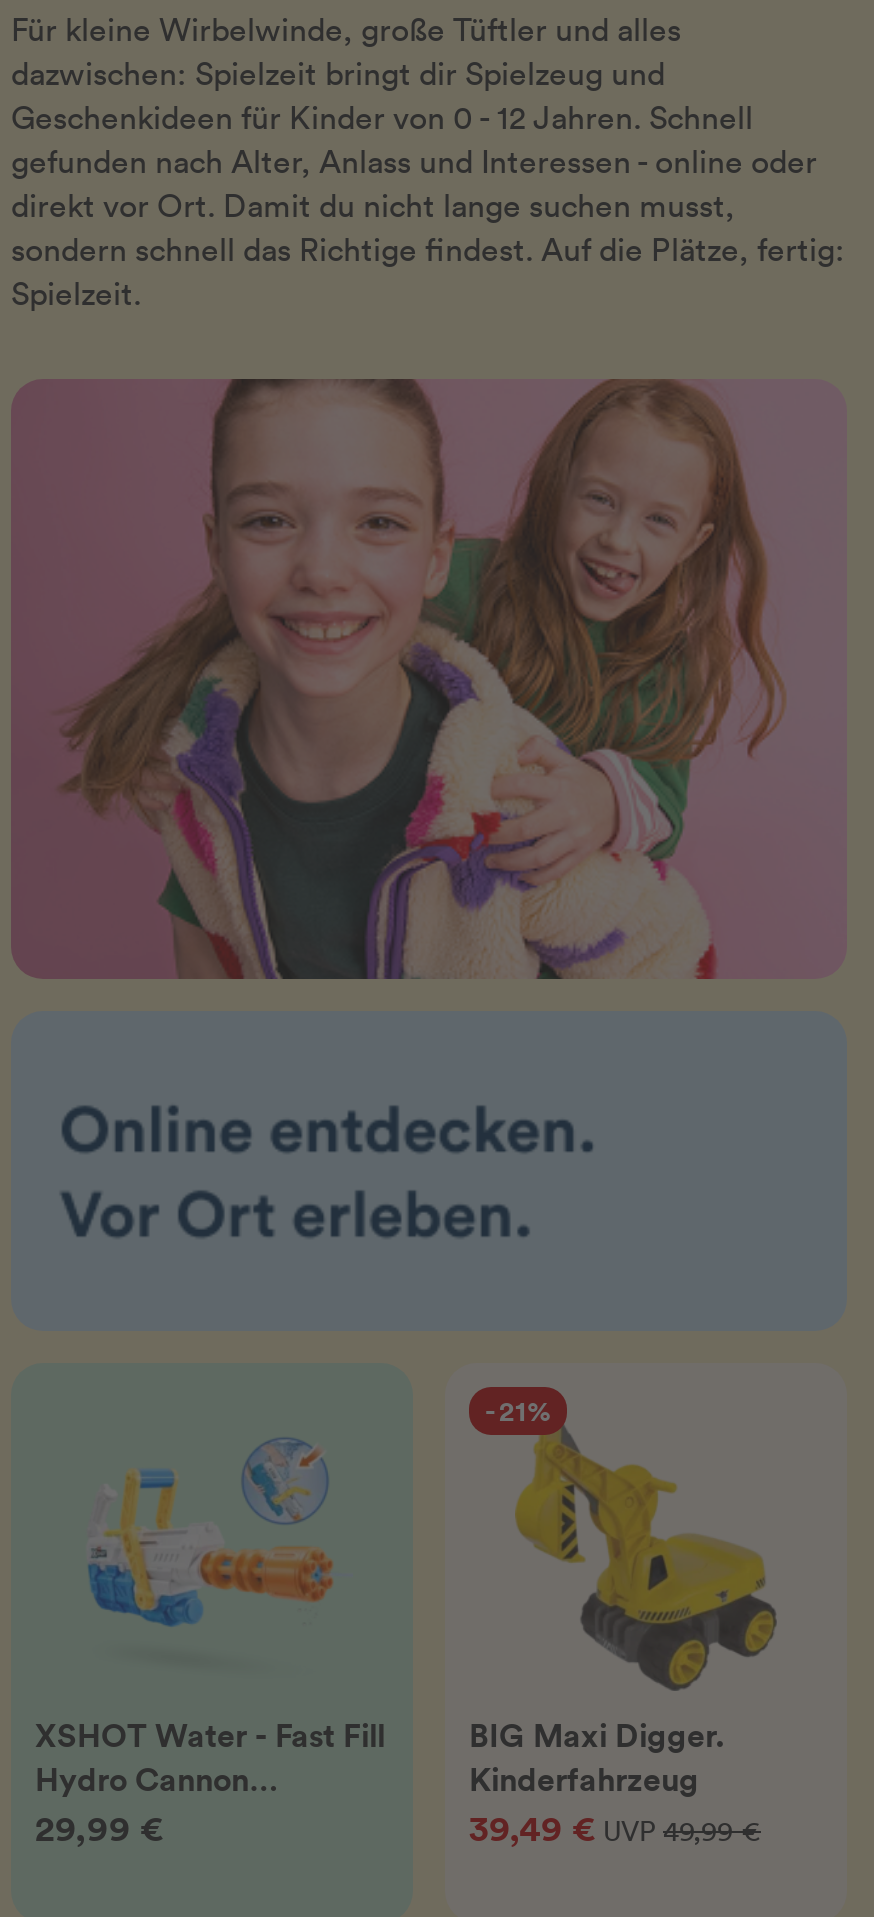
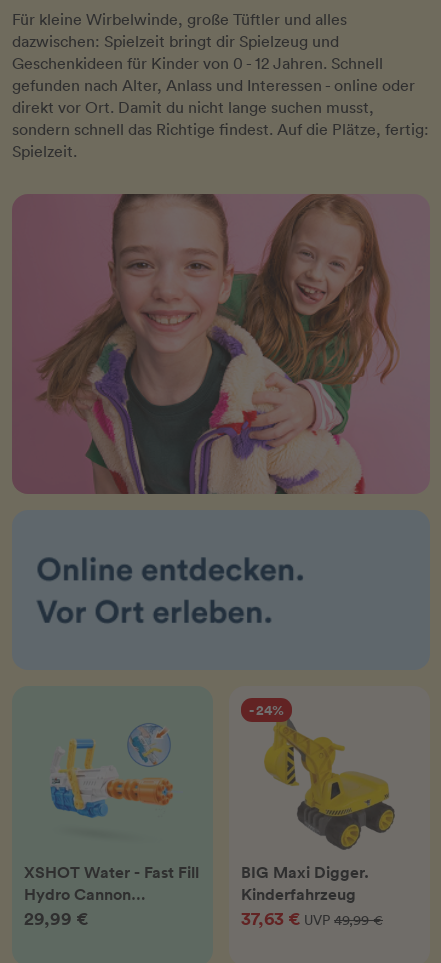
[485,1391,551,1431] - 21% -> [249,700,284,720] - 24%
[469,1803,761,1851] 39,49 €UVP 49,99 € -> [241,906,383,930] 37,63 €UVP 49,99 €

